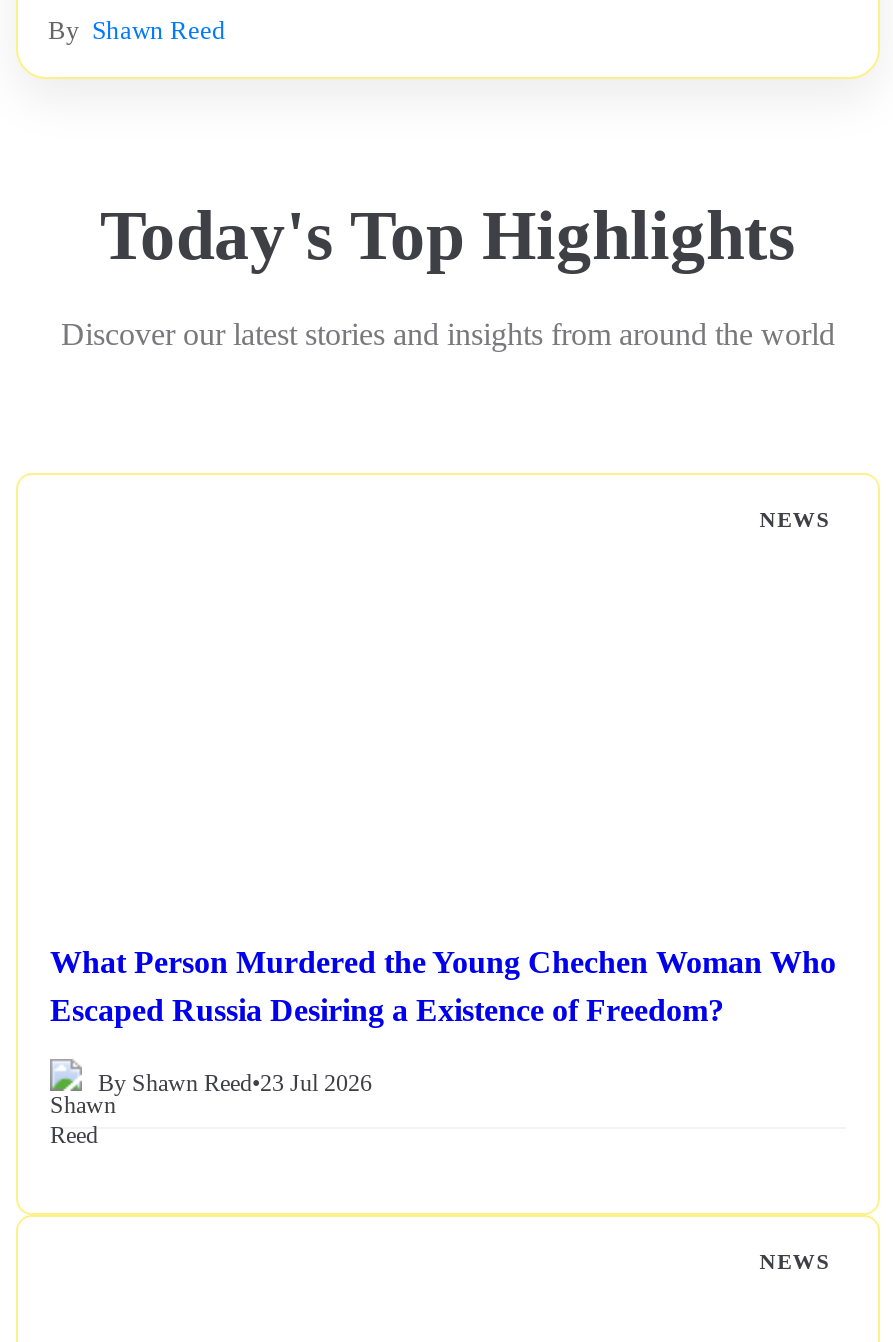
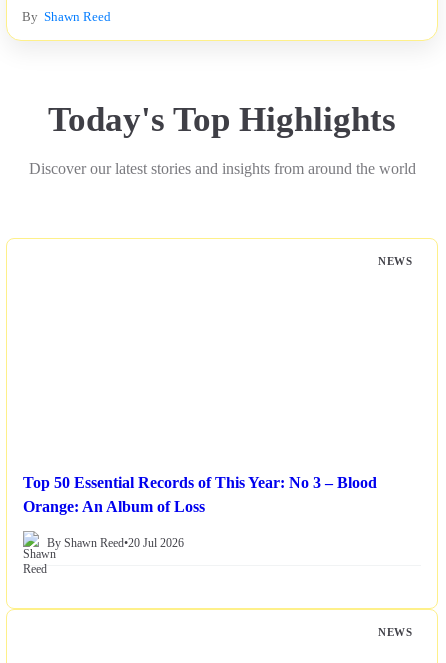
[50,945,836,1027] What Person Murdered the Young Chechen Woman Who | Escaped Russia Desiring a Existence of Freedom? -> [23,474,377,515] Top 50 Essential Records of This Year: No 3 – Blood | Orange: An Album of Loss
[98,1068,372,1096] By Shawn Reed•23 Jul 2026 -> [47,536,184,550] By Shawn Reed•20 Jul 2026

